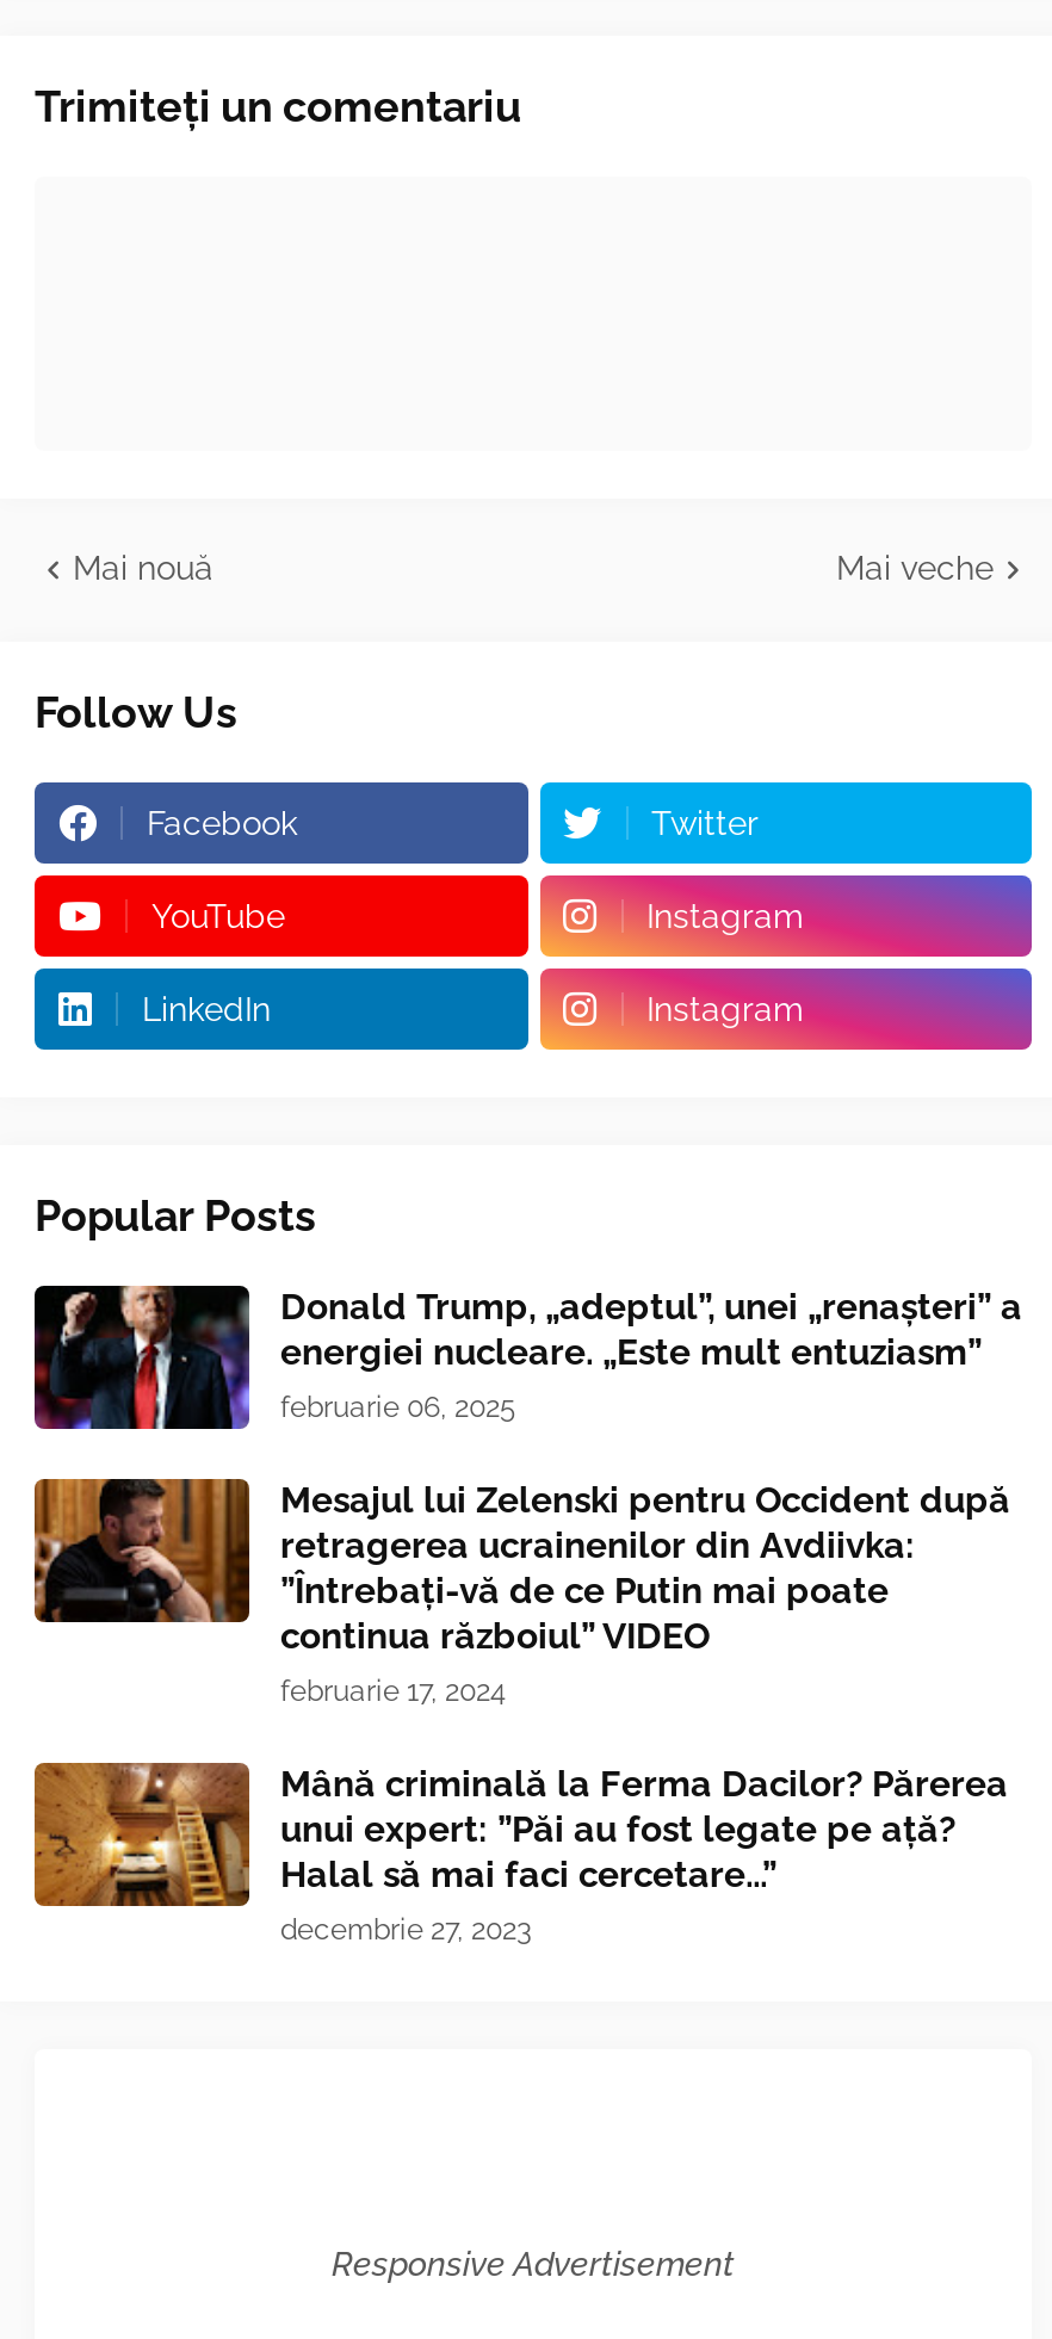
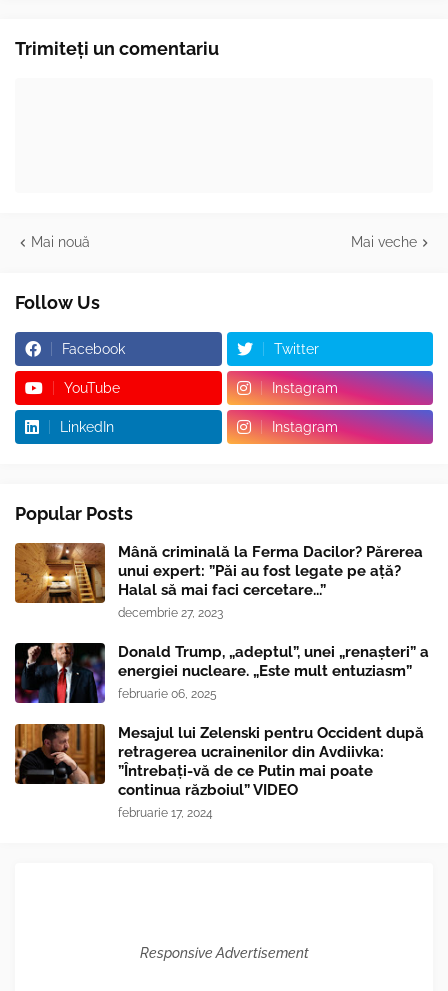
moved [30,1281,1022,1708] -> [13,641,429,820]: [image] | Donald Trump, „adeptul”, unei „renaşteri” a | energiei nucleare. „Este mult entuziasm” | ... | continua războiul” VIDEO | februarie 17, 2024
moved [32,1761,1008,1947] -> [14,542,423,620]: [image] | Mână criminală la Ferma Dacilor? Părerea | unui expert: ”Păi au fost legate pe ață? | Halal să mai faci cercetare...” | decembrie 27, 2023

